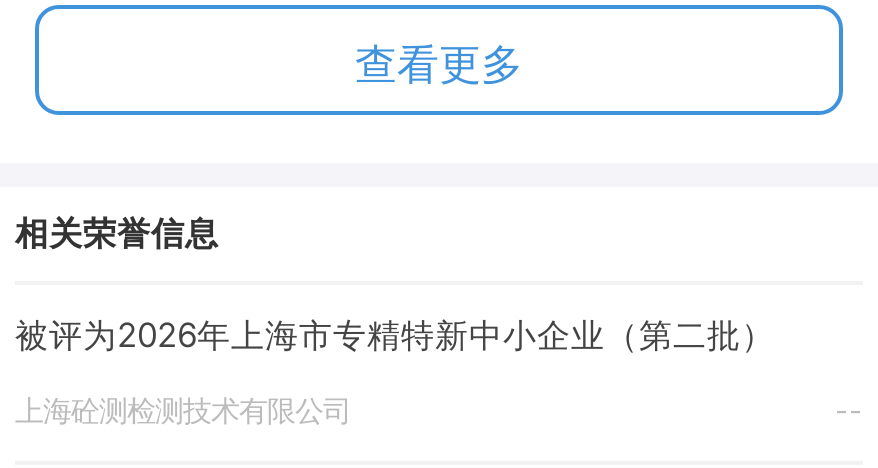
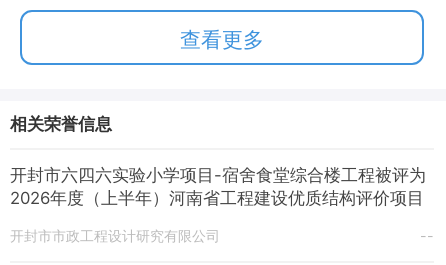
[15,315,775,355] 被评为2026年上海市专精特新中小企业（第二批） -> [10,165,426,208] 开封市六四六实验小学项目-宿舍食堂综合楼工程被评为 | 2026年度（上半年）河南省工程建设优质结构评价项目
[15,394,351,428] 上海砼测检测技术有限公司 -> [10,227,220,244] 开封市市政工程设计研究有限公司

